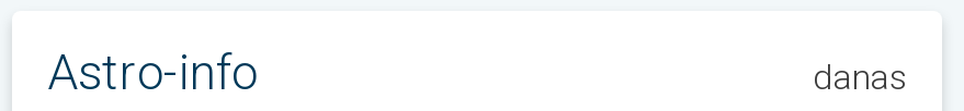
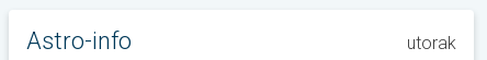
[813,57,907,98] danas -> [407,32,456,53] utorak

